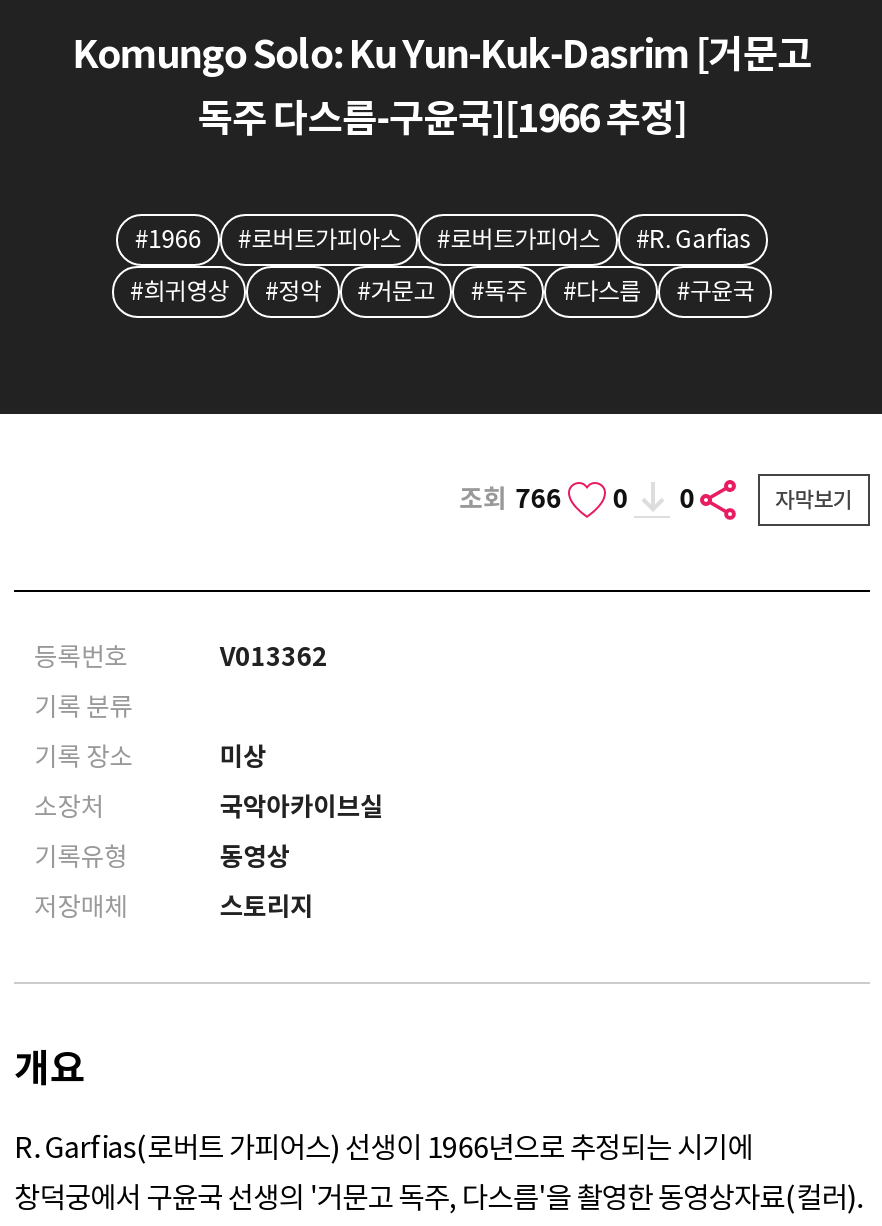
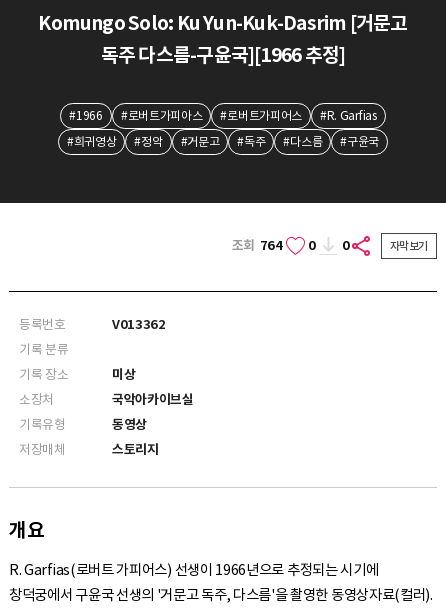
[459,483,695,517] 조회 766 0 0 -> [232,237,349,254] 조회 764 0 0

